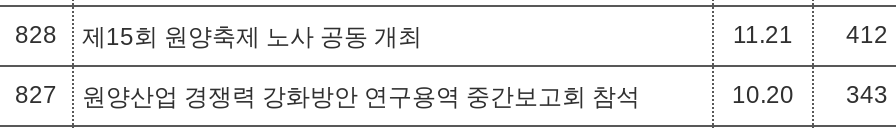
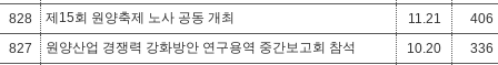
[733,20,888,48] 11.21 412 -> [407,11,494,27] 11.21 406
[732,80,888,108] 10.20 343 -> [407,41,494,56] 10.20 336

